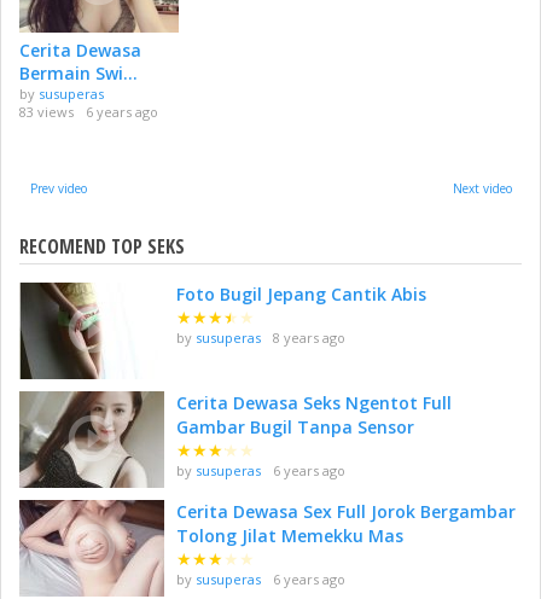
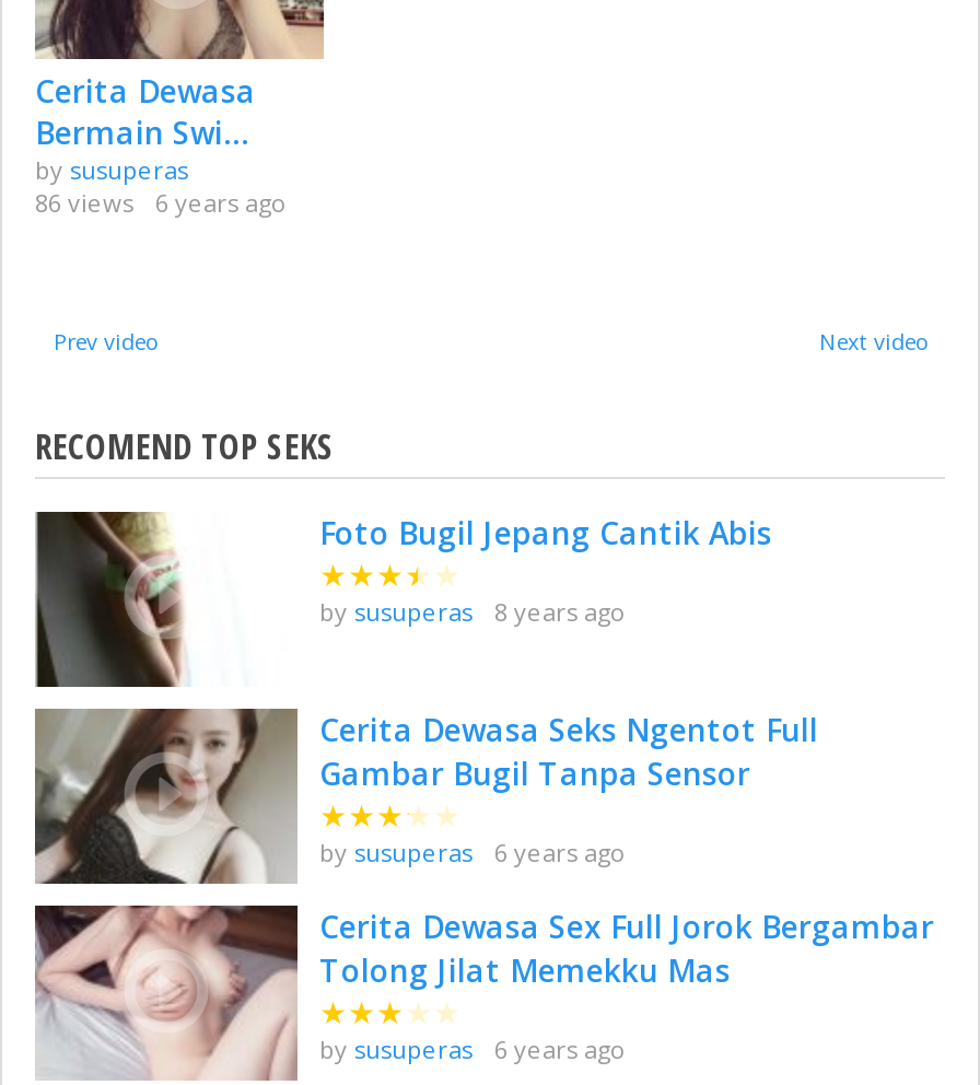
[19,103,158,121] 83 views 6 years ago -> [35,186,287,219] 86 views 6 years ago

